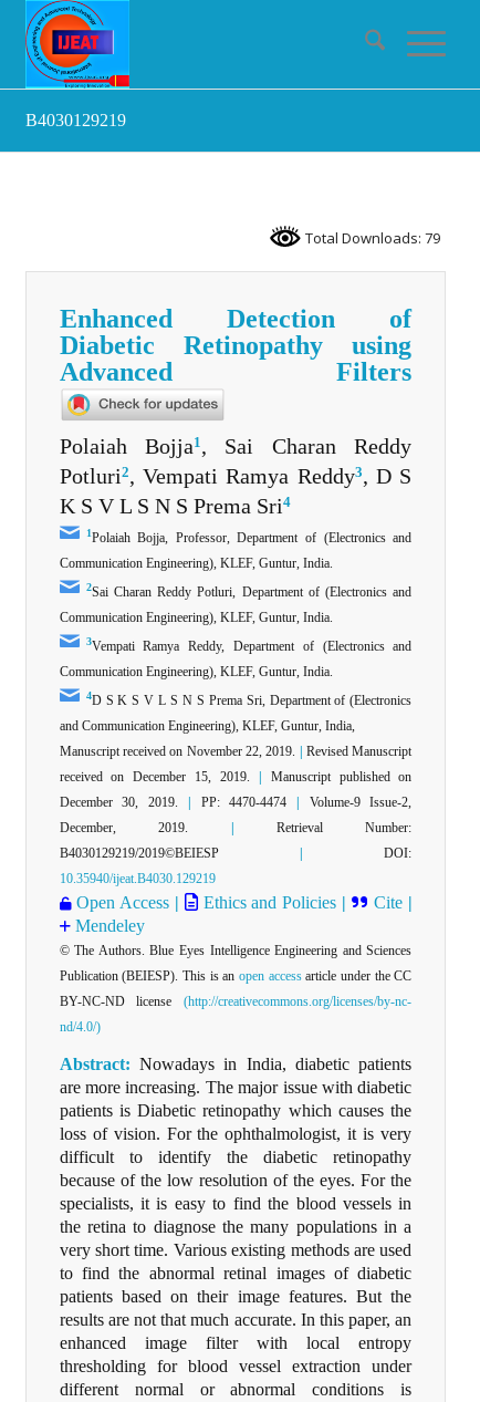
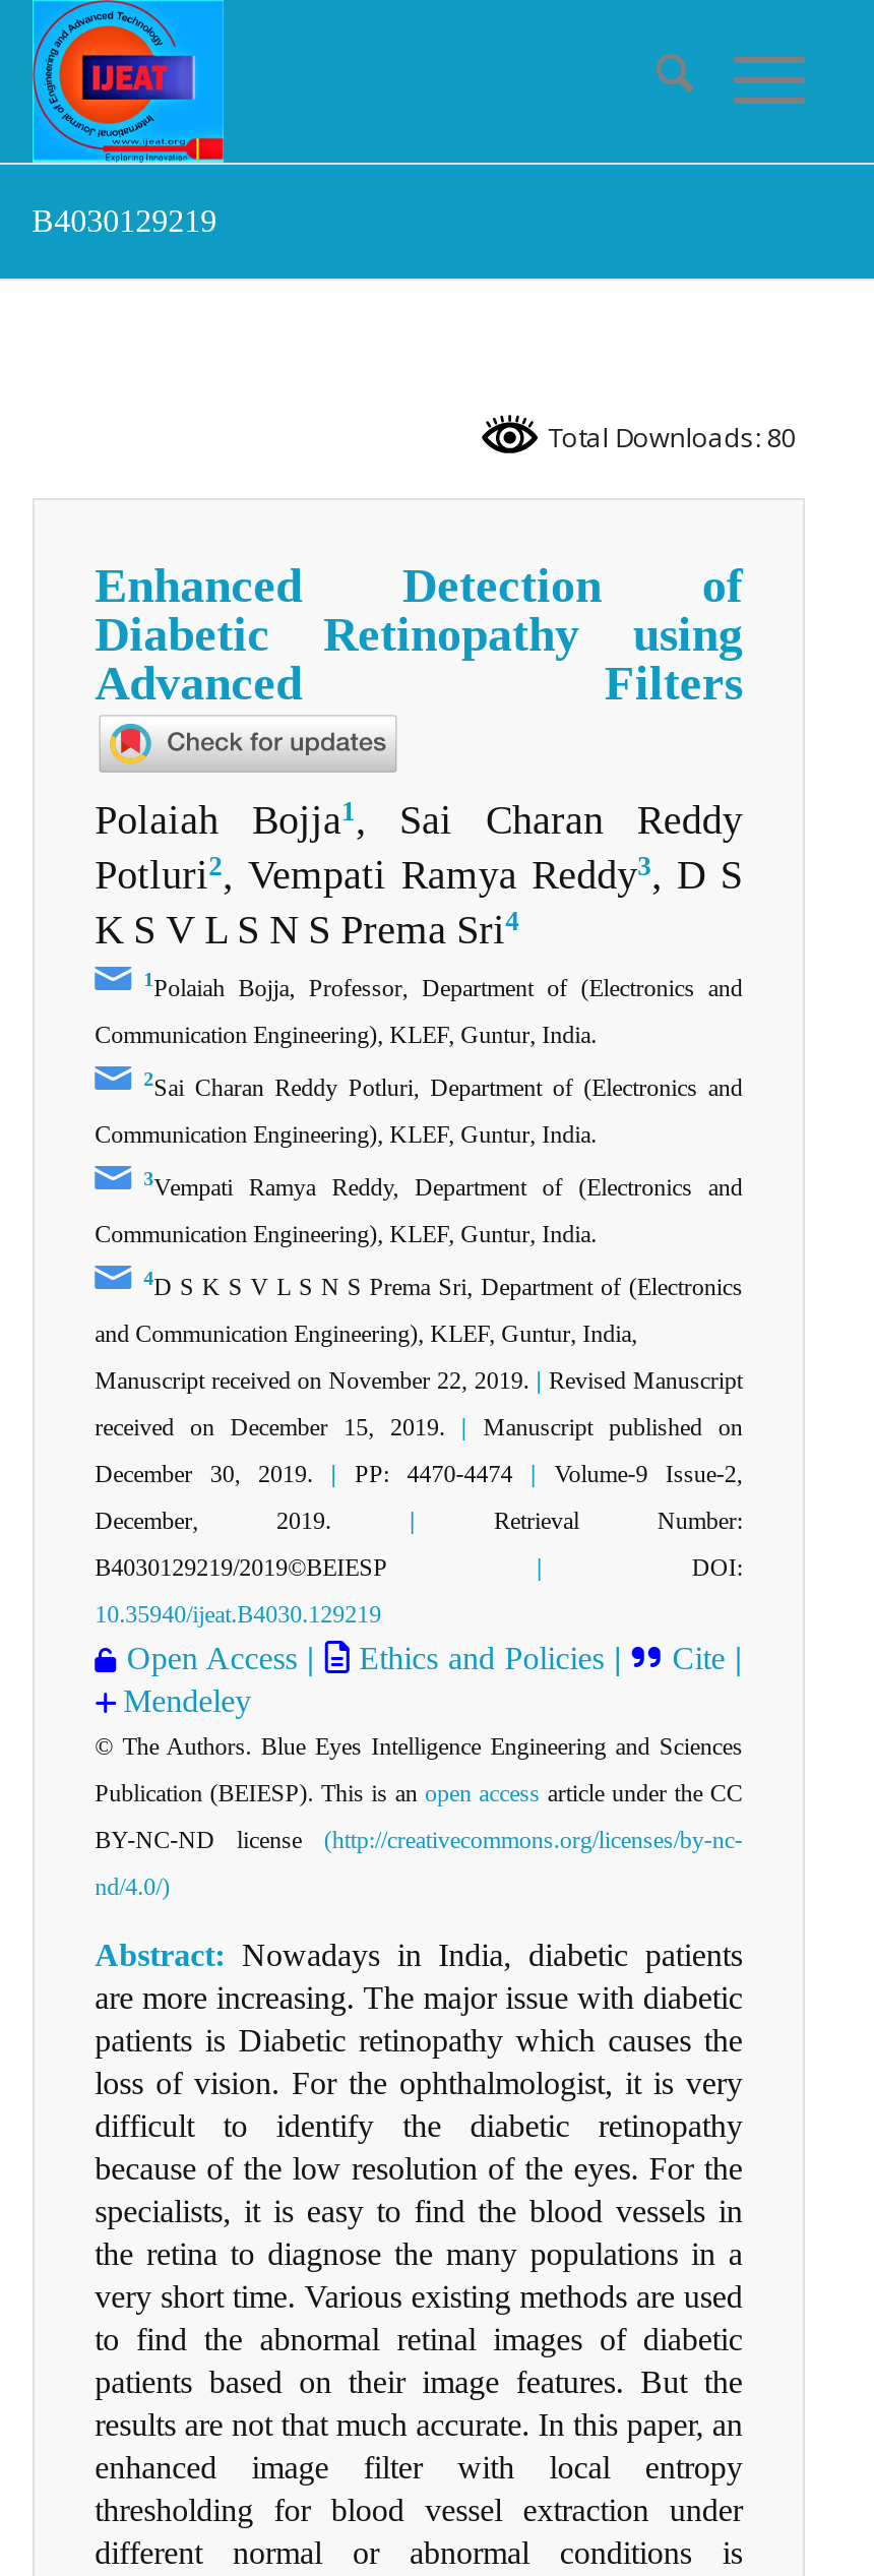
[302,228,441,248] Total Downloads: 79 -> [541,419,796,455] Total Downloads: 80

